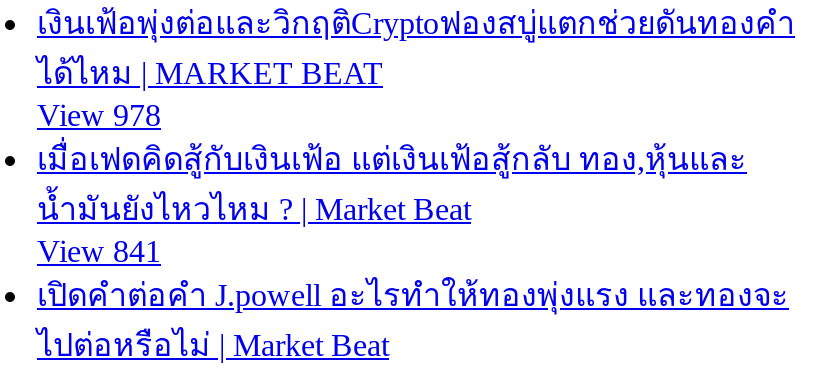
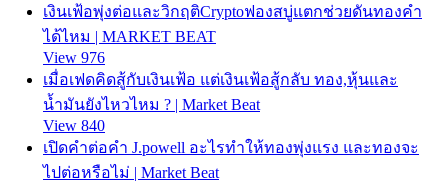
[37,98,161,132] View 978 -> [43,49,105,66] View 976
[37,234,161,268] View 841 -> [43,117,105,134] View 840

